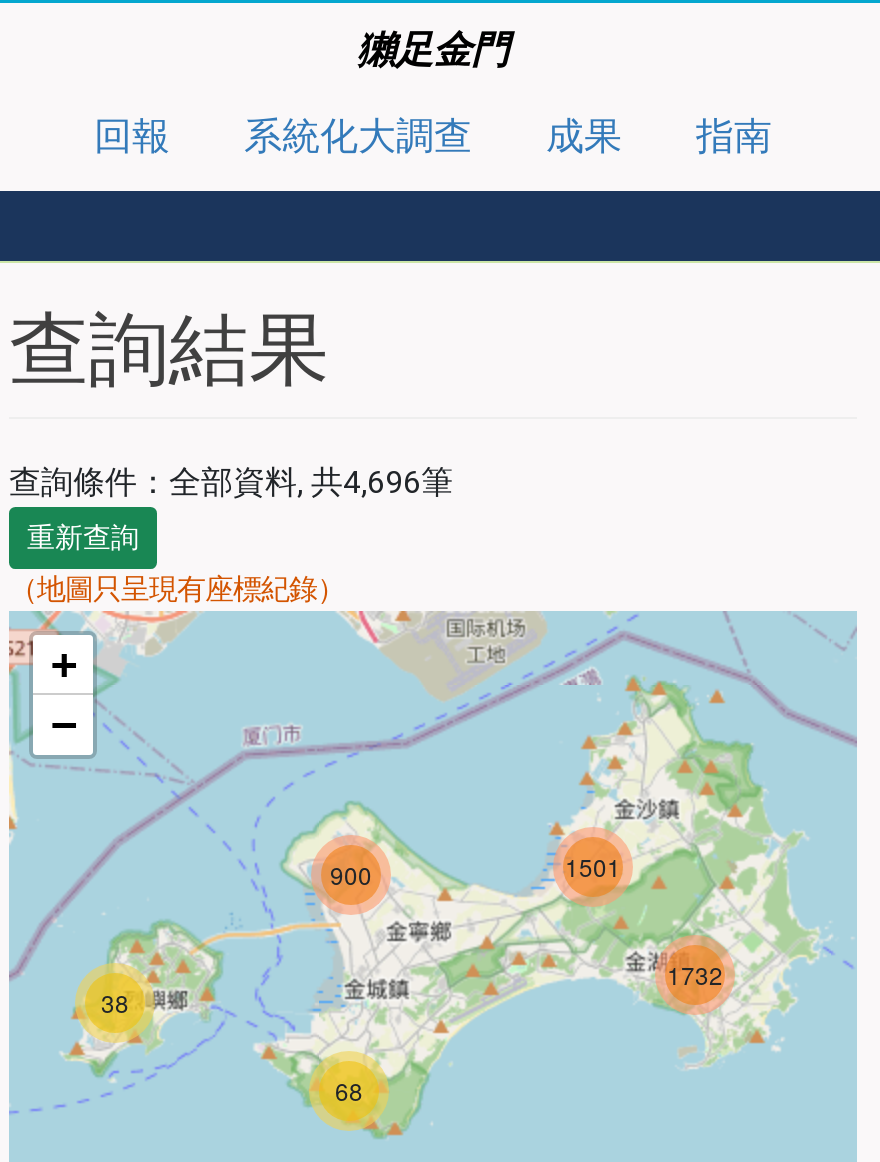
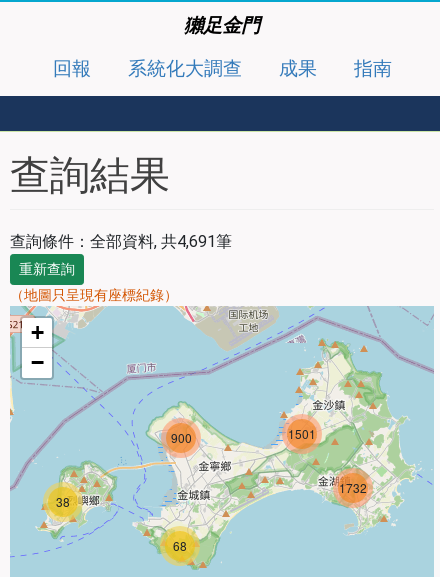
[9,464,453,502] 查詢條件：全部資料, 共4,696筆 -> [10,232,232,251] 查詢條件：全部資料, 共4,691筆

